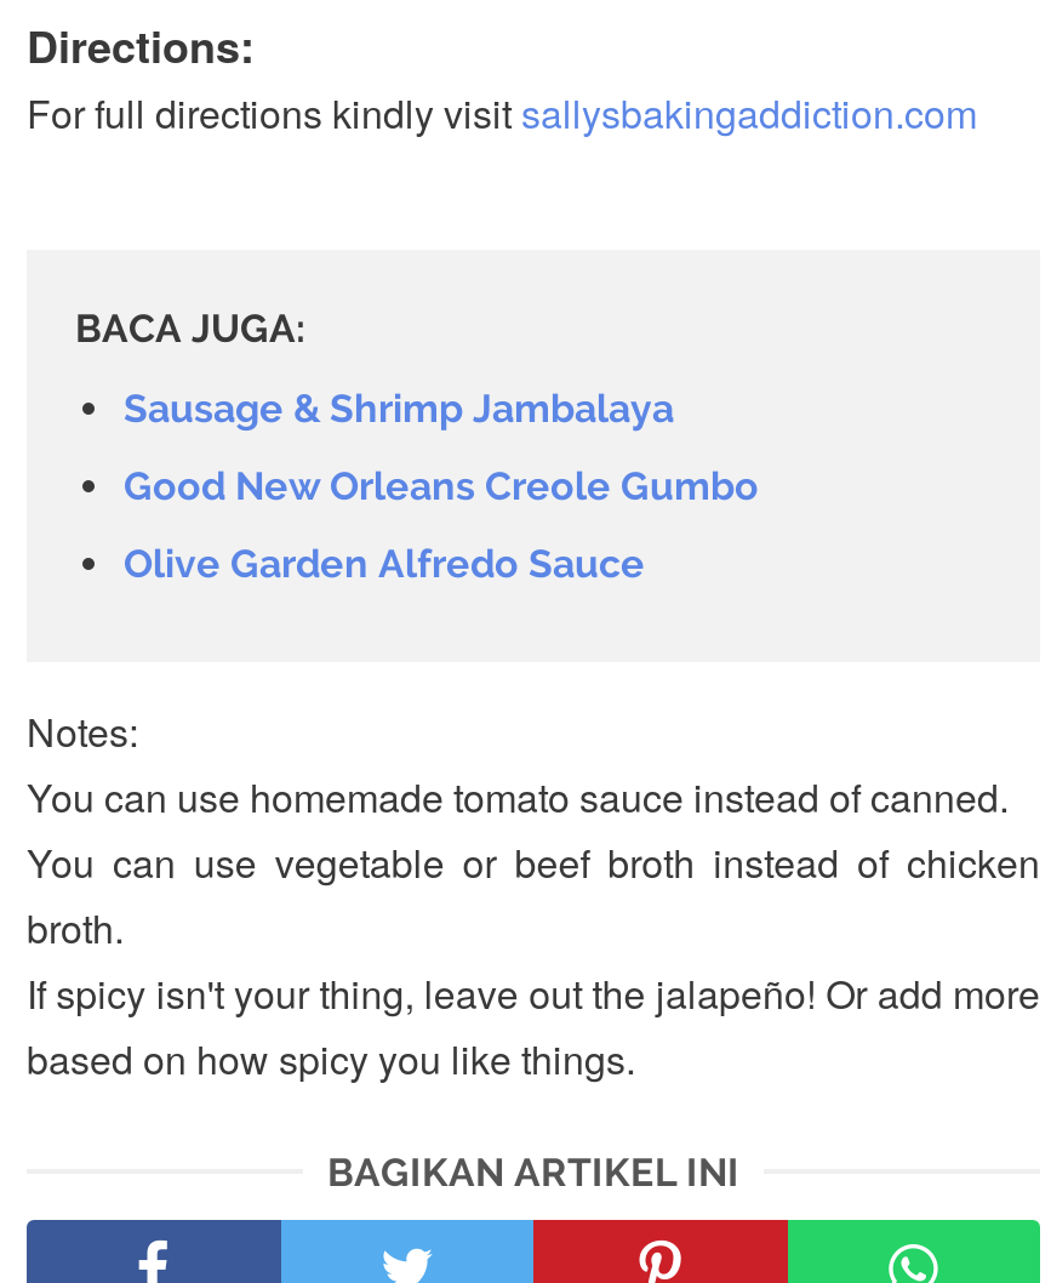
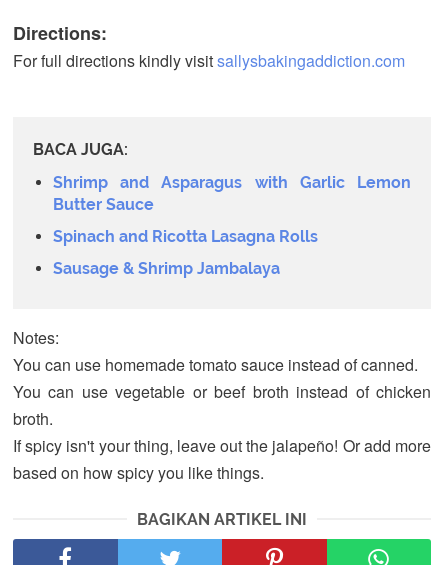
none -> [53,173,411,246] Shrimp and Asparagus with Garlic Lemon | Butter Sauce | Spinach and Ricotta Lasagna Rolls
moved [124,387,674,433] -> [53,258,280,277]: Sausage & Shrimp Jambalaya
[124,463,759,586] Good New Orleans Creole Gumbo | Olive Garden Alfredo Sauce -> none

